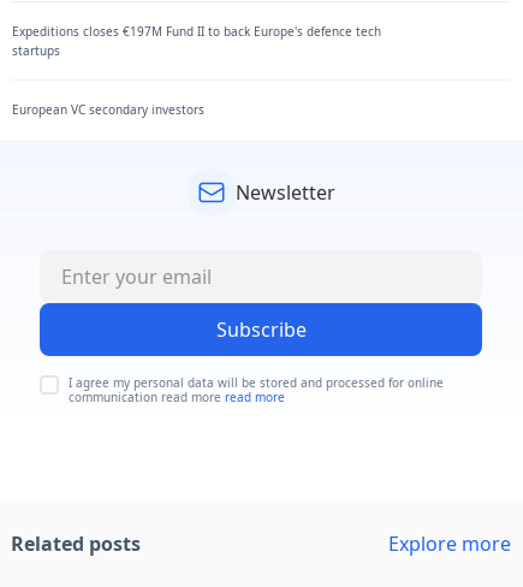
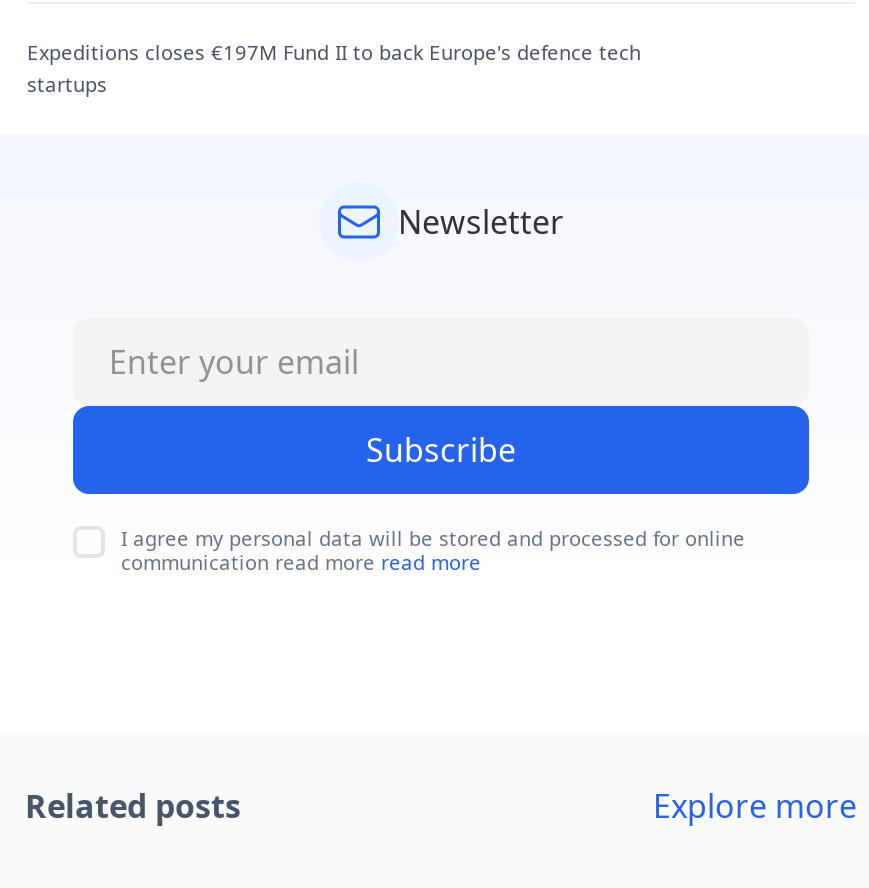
[12,101,204,118] European VC secondary investors -> none

